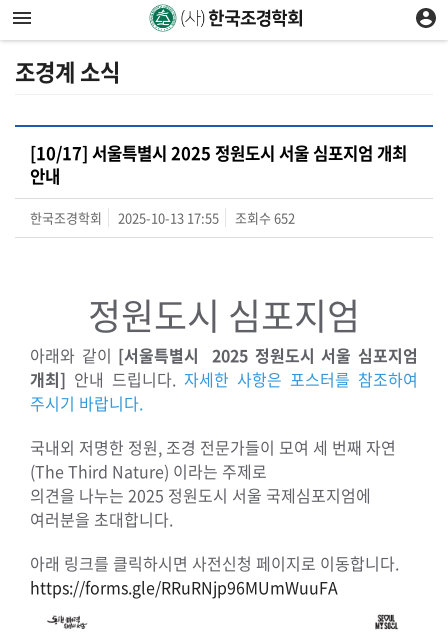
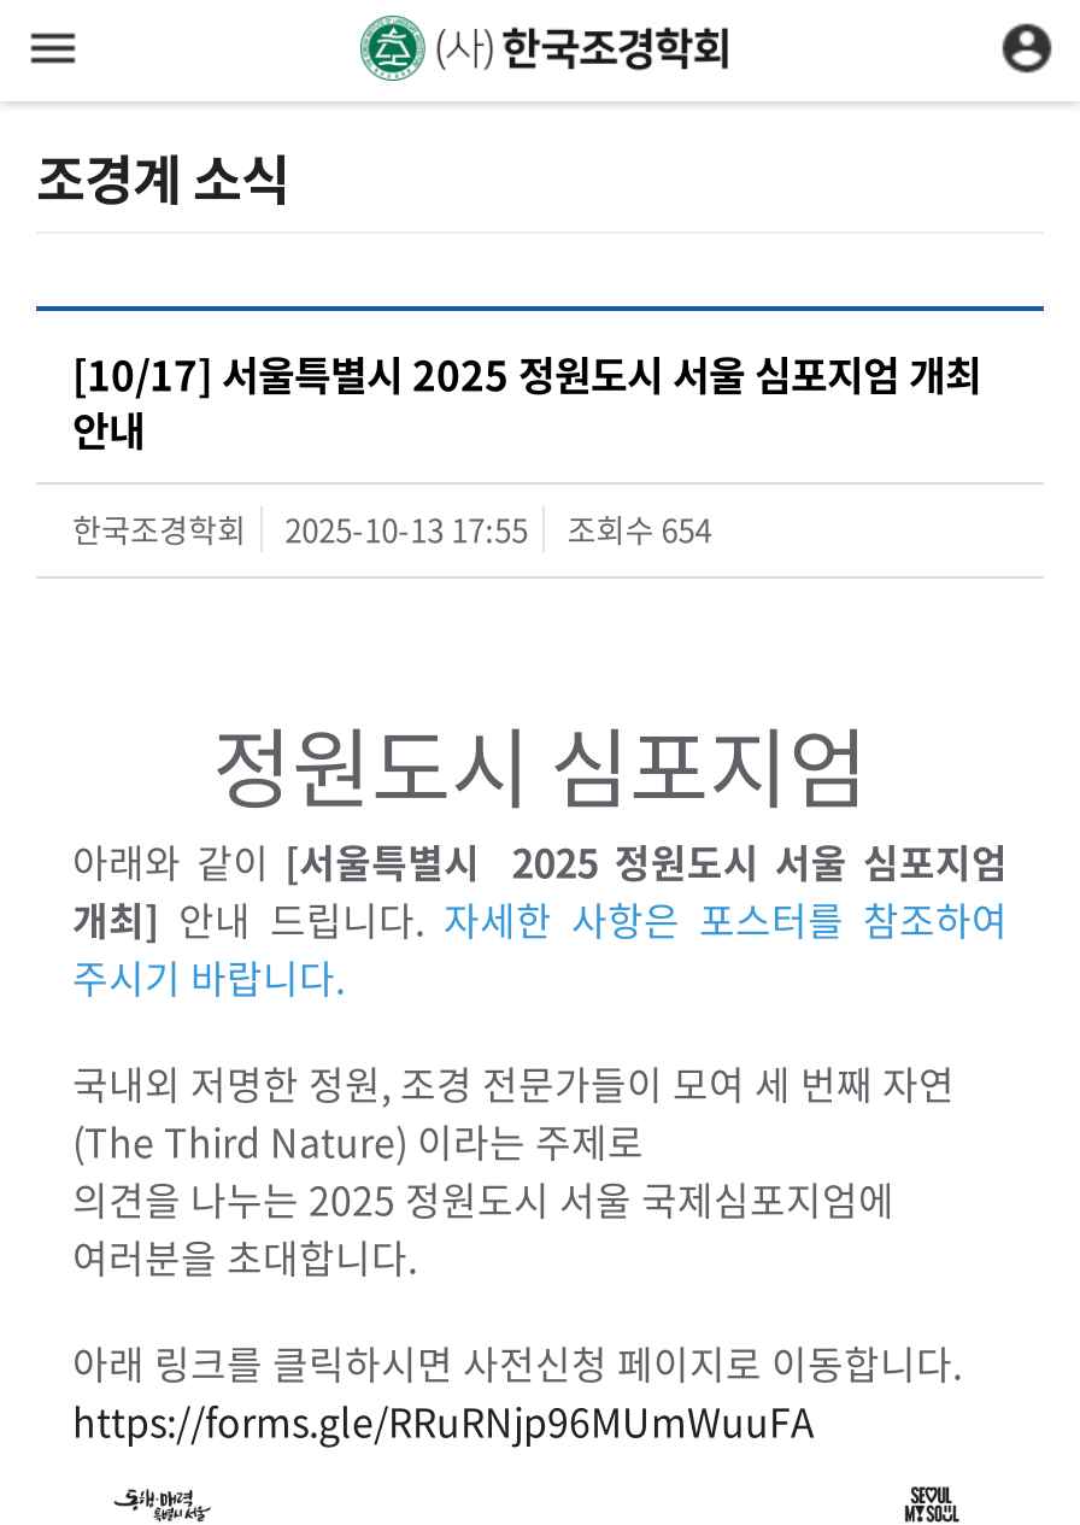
[30,208,295,227] 한국조경학회 2025-10-13 17:55 조회수 652 -> [72,506,712,552] 한국조경학회 2025-10-13 17:55 조회수 654

